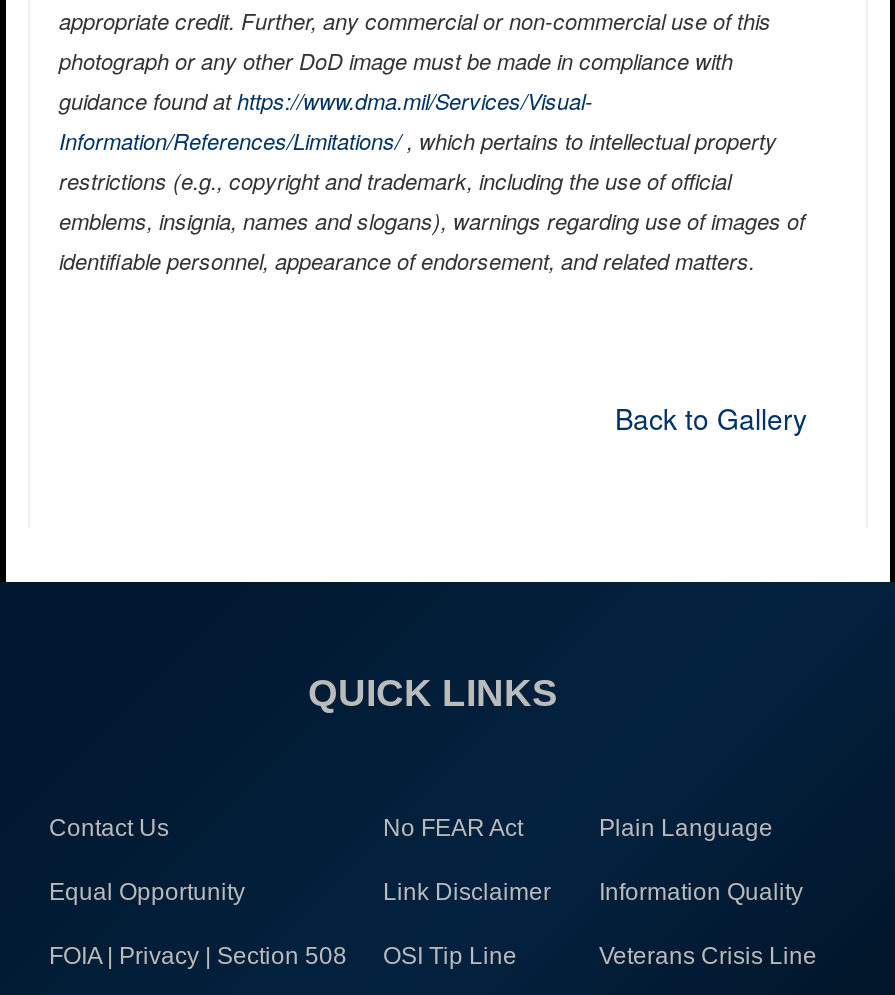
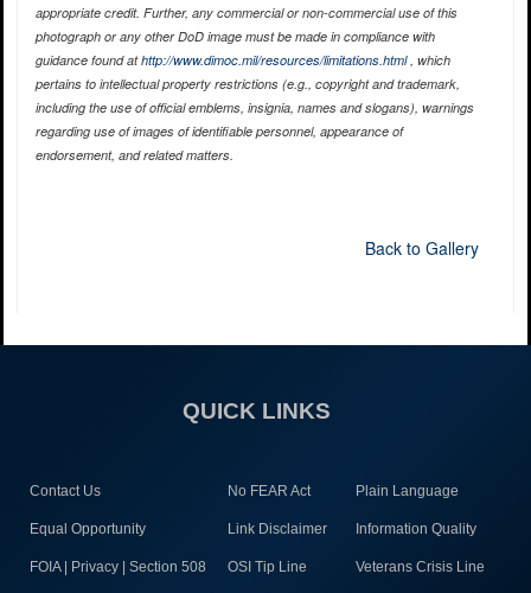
[59,87,805,277] guidance found athttps://www.dma.mil/Services/Visual- | Information/References/Limitations/, which pertains to intellectual property | restrictions (e.g., copyright and trademark, including the use of official | emblems, insignia, names and slogans), warnings regarding use of images of | identifiable personnel, appearance of endorsement, and related matters. -> [35,51,474,164] guidance found athttp://www.dimoc.mil/resources/limitations.html, which | pertains to intellectual property restrictions (e.g., copyright and trademark, | including the use of official emblems, insignia, names and slogans), warnings | regarding use of images of identifiable personnel, appearance of | endorsement, and related matters.

